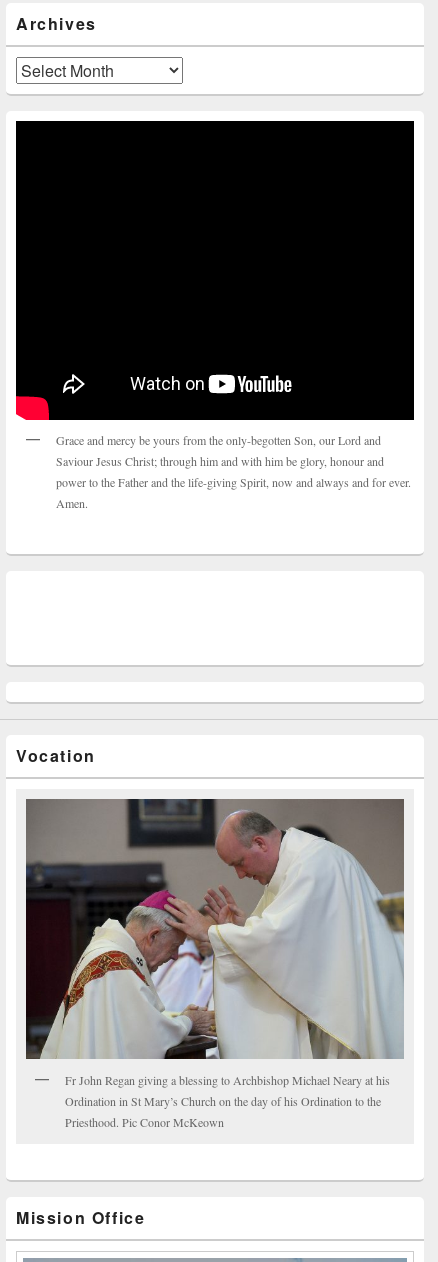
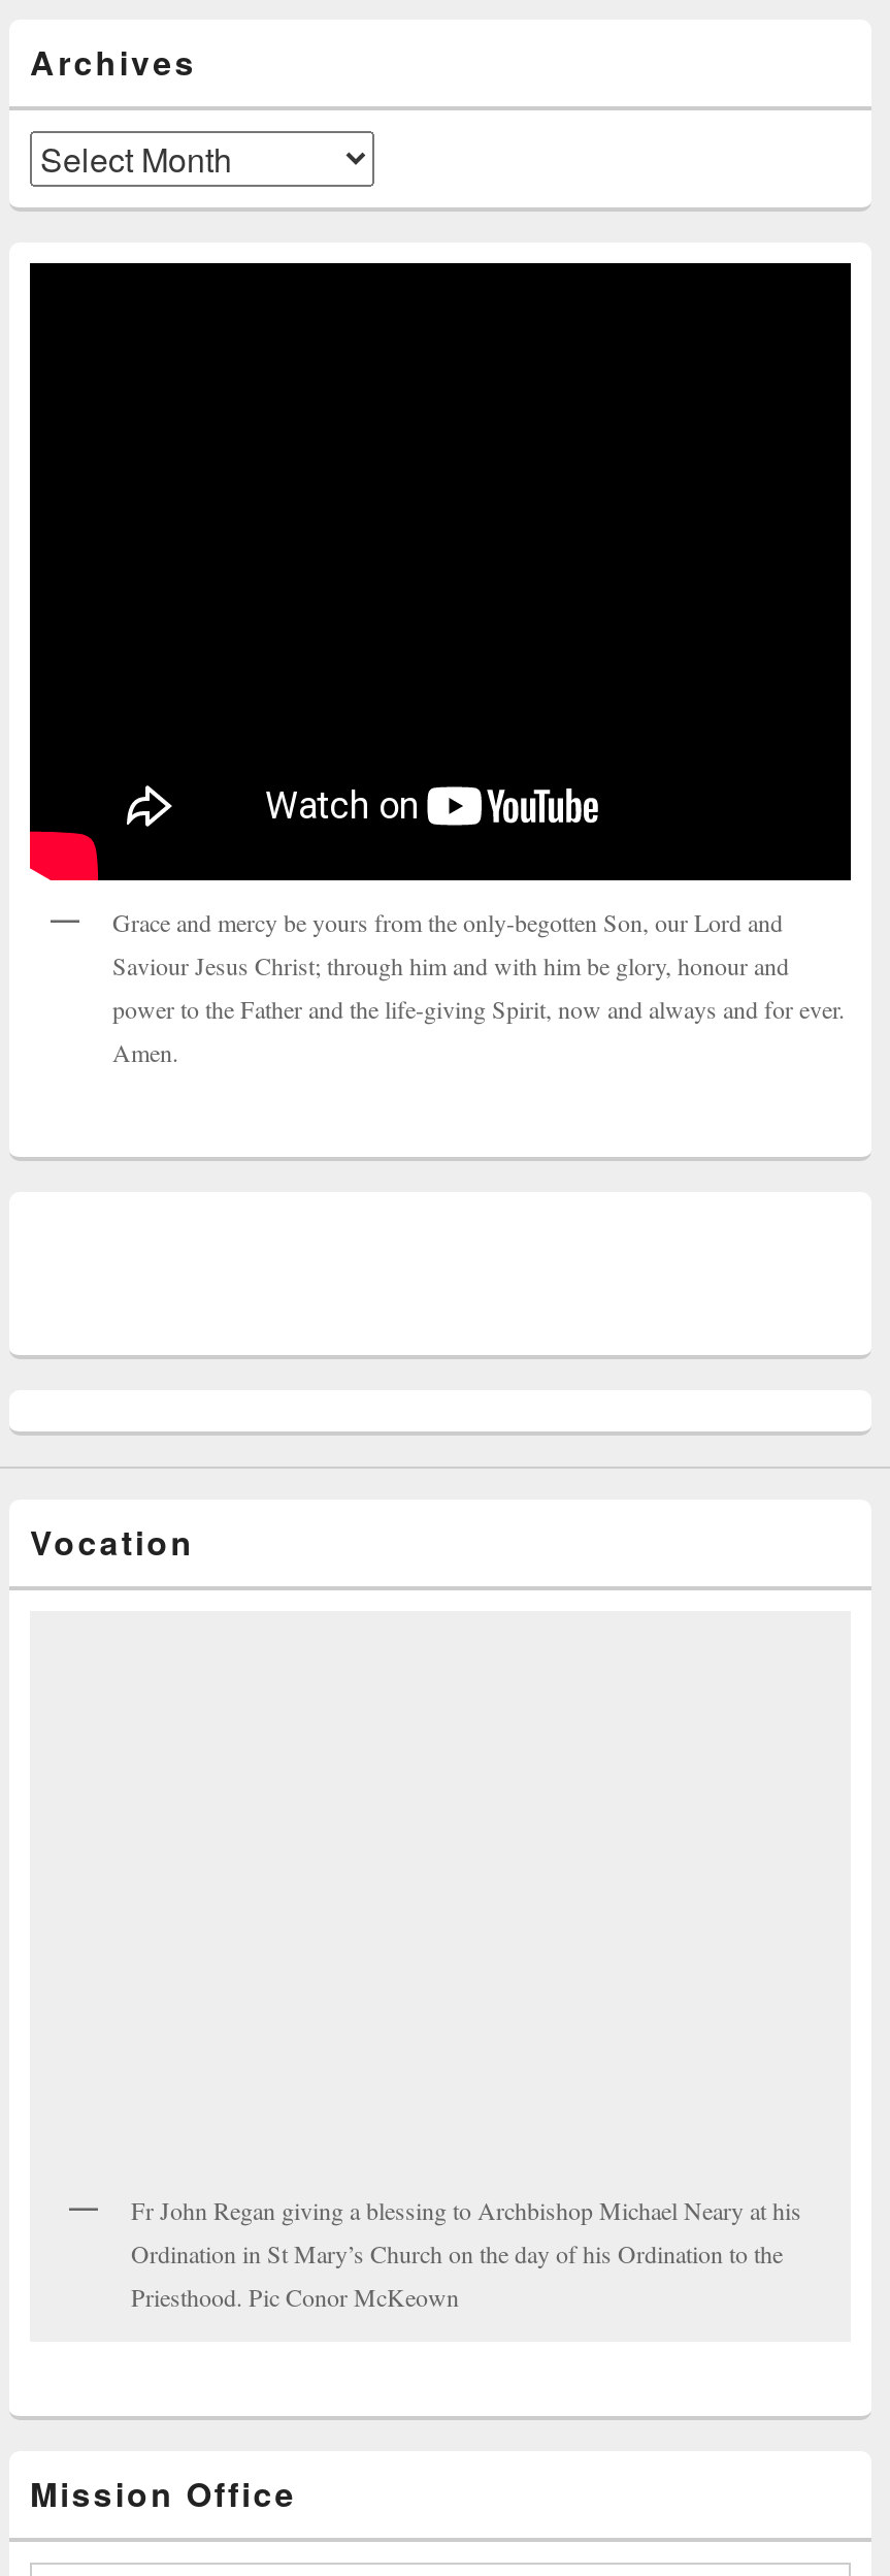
[25,798,405,1060] [image] -> none

